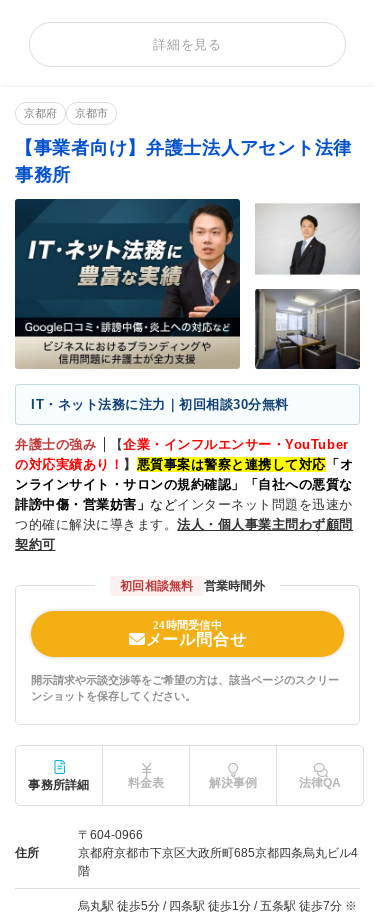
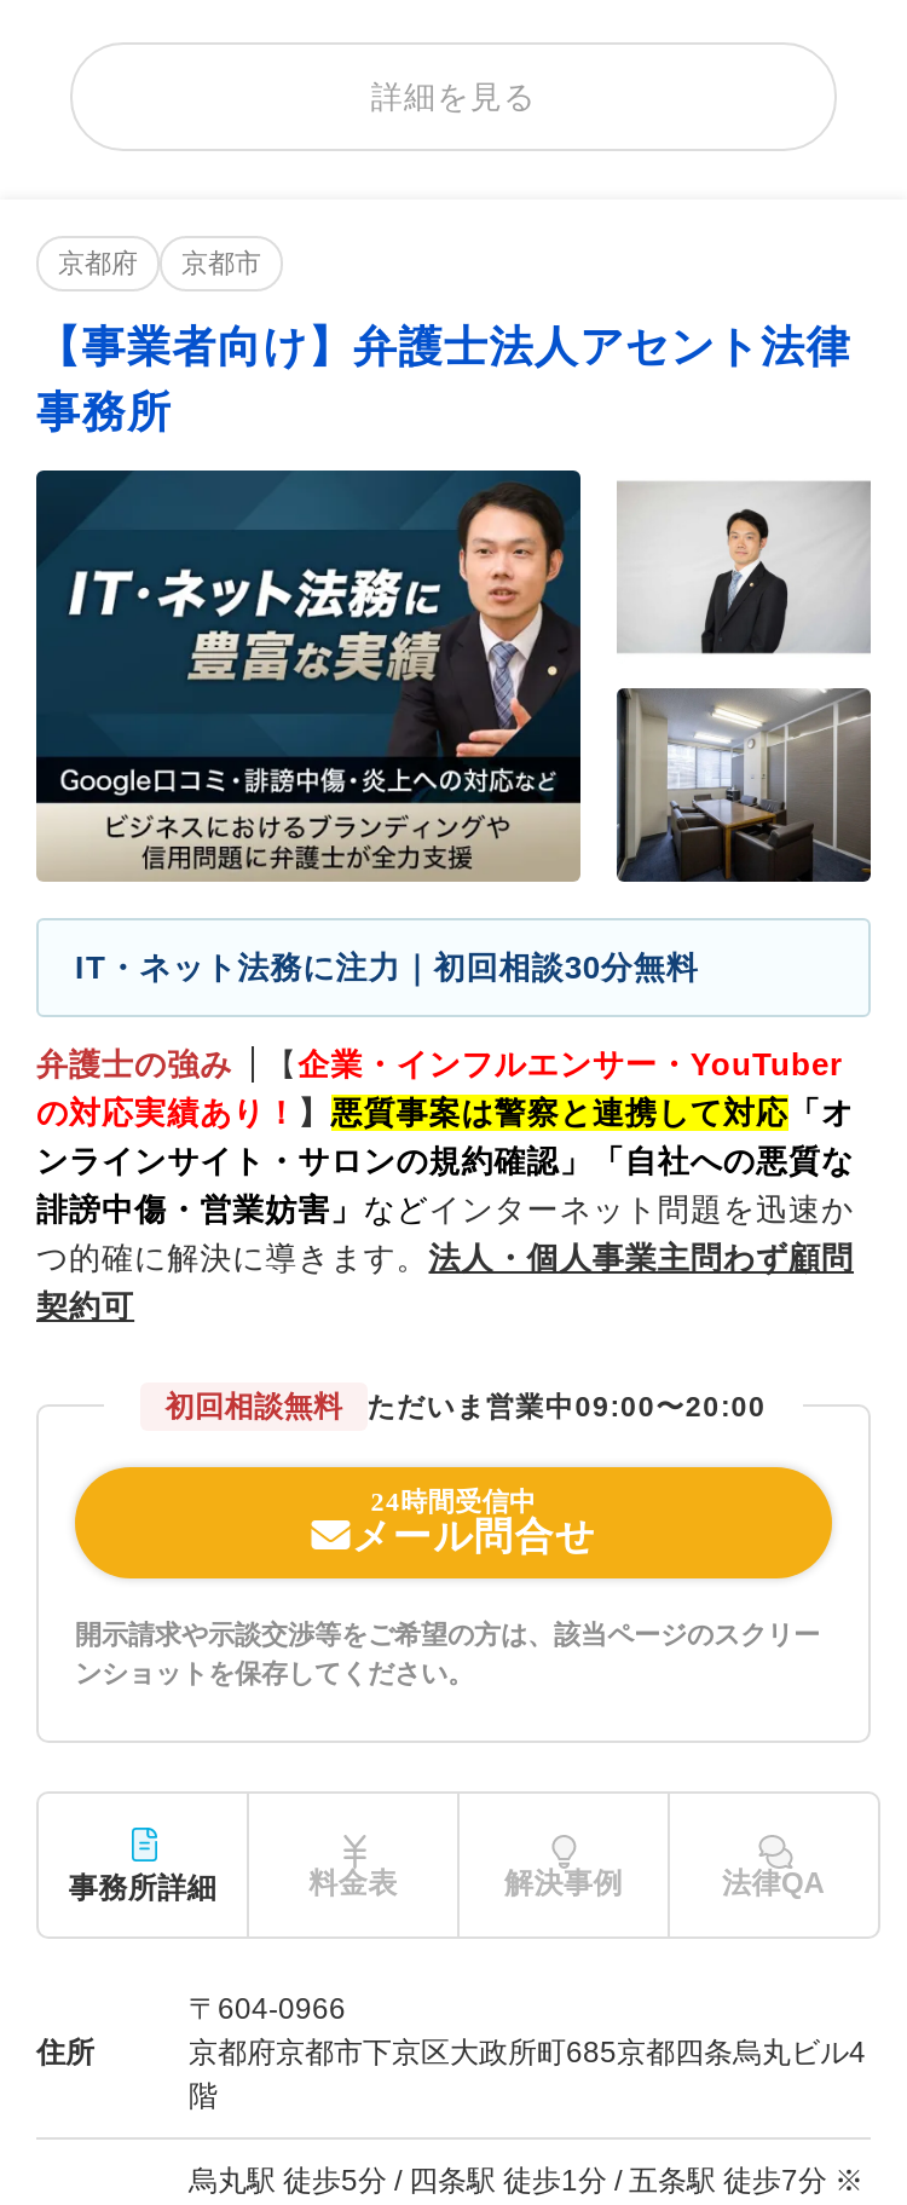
[204,579,265,592] 営業時間外 -> [367,1390,766,1421] ただいま営業中09:00〜20:00

